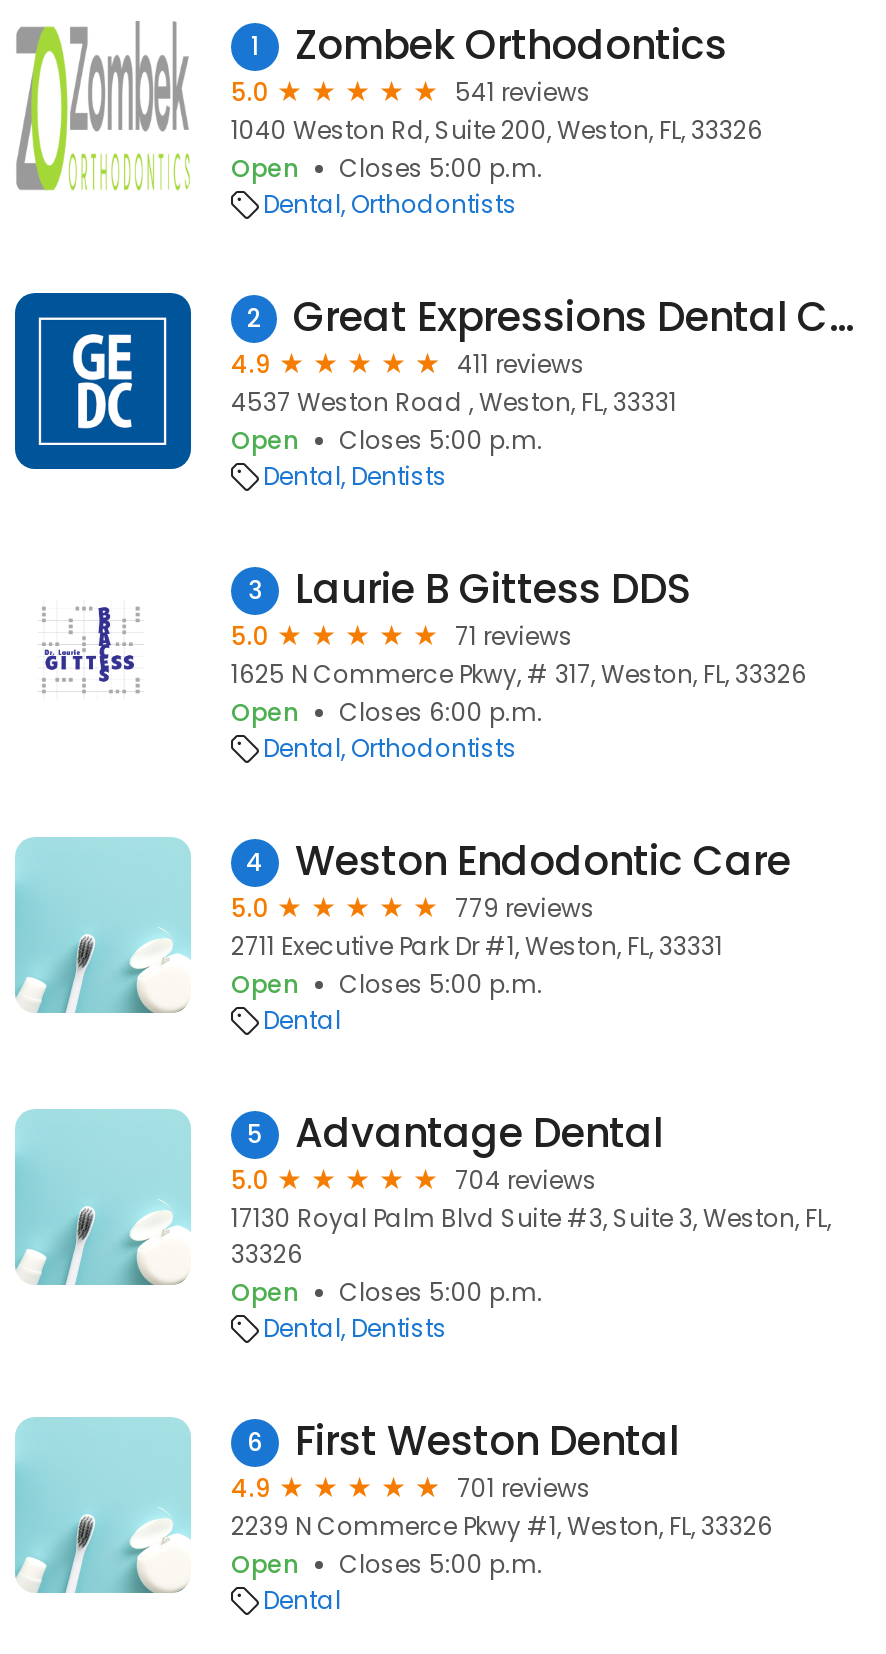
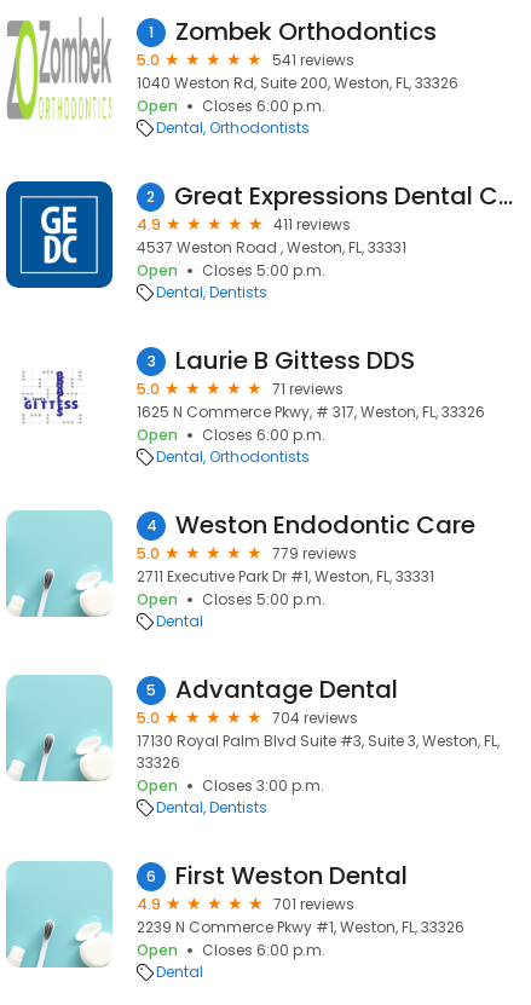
[231,151,543,185] Open Closes 5:00 p.m. -> [137,96,325,116] Open Closes 6:00 p.m.
[231,1275,543,1309] Open Closes 5:00 p.m. -> [137,775,324,796] Open Closes 3:00 p.m.
[231,1547,543,1581] Open Closes 5:00 p.m. -> [137,940,325,960] Open Closes 6:00 p.m.

